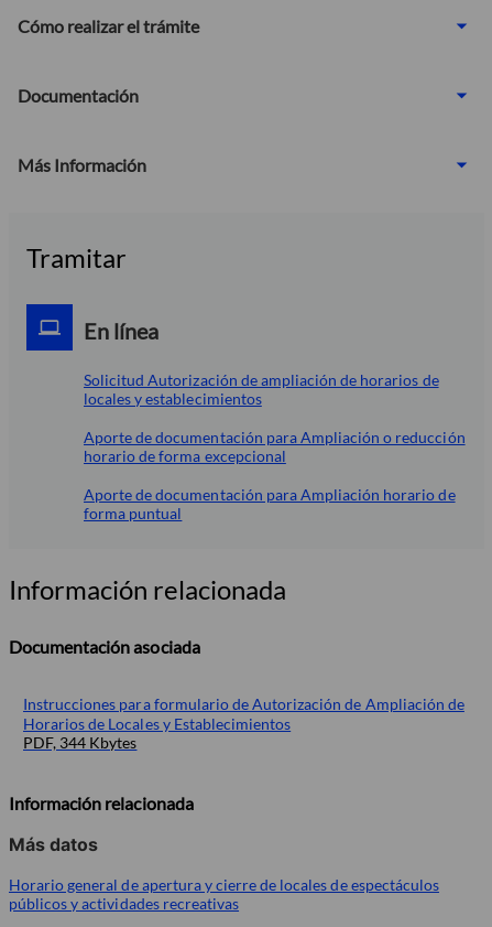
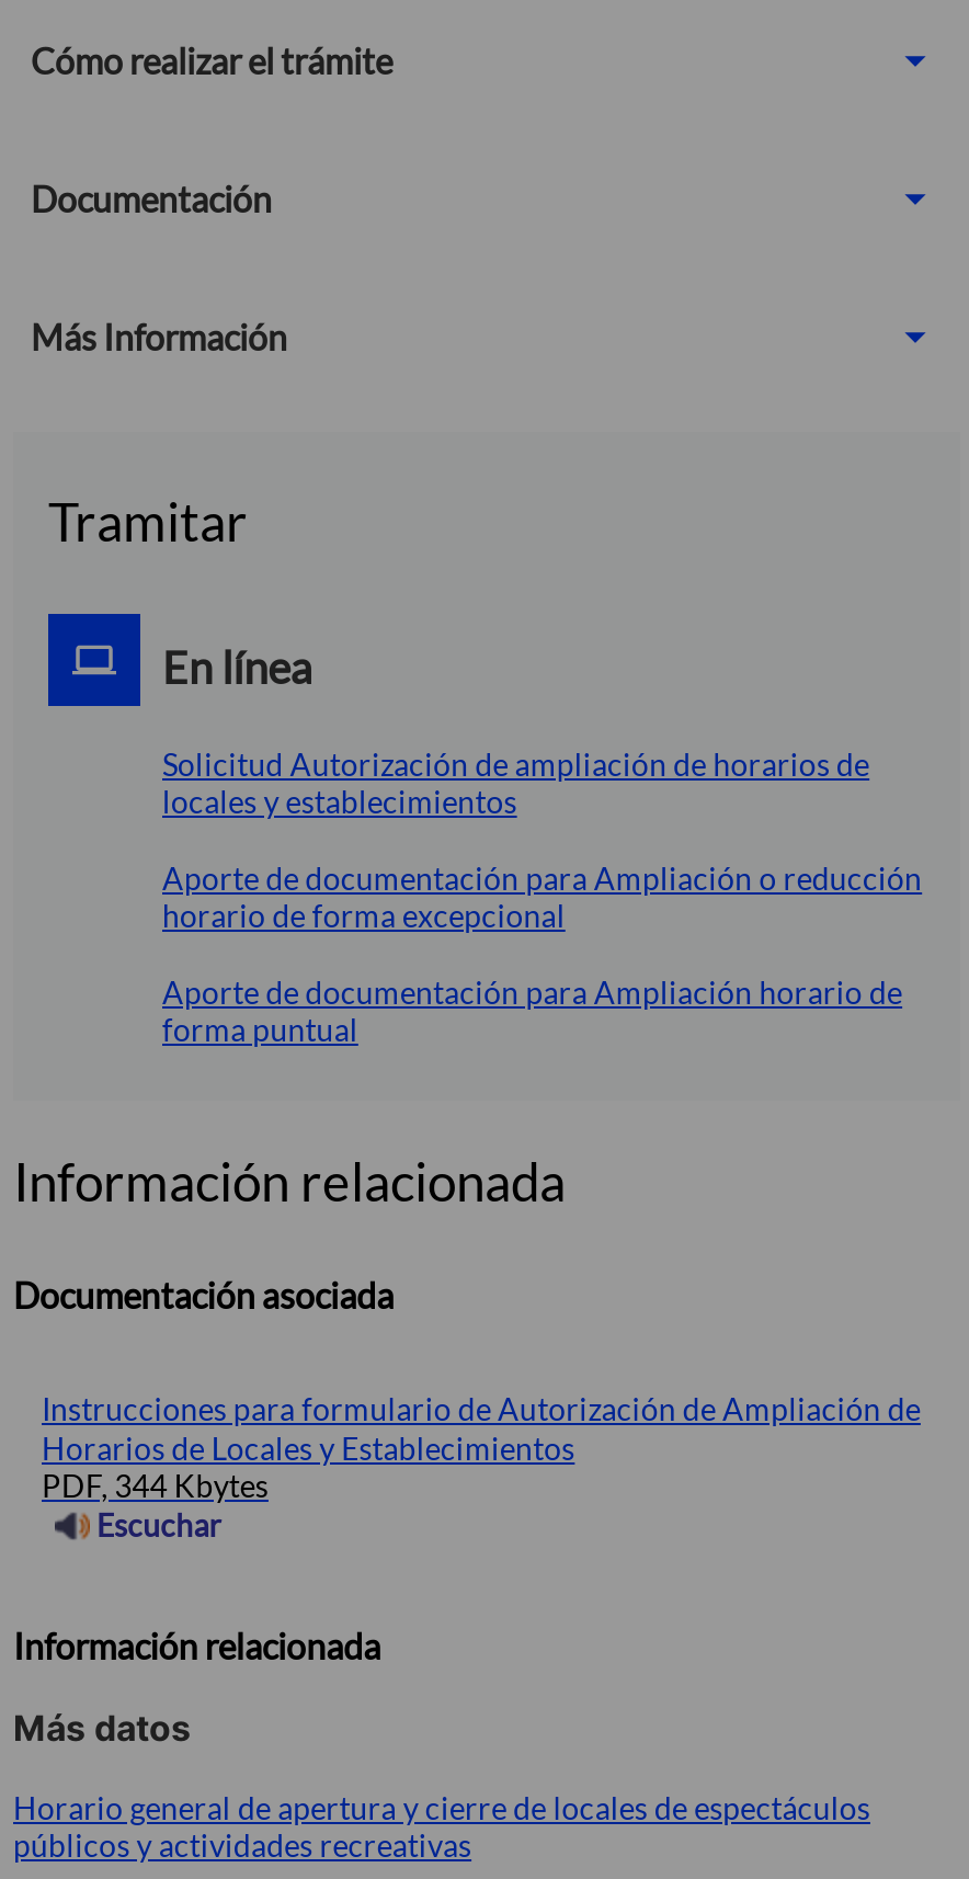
none -> [90,1507,222,1544] Escuchar

